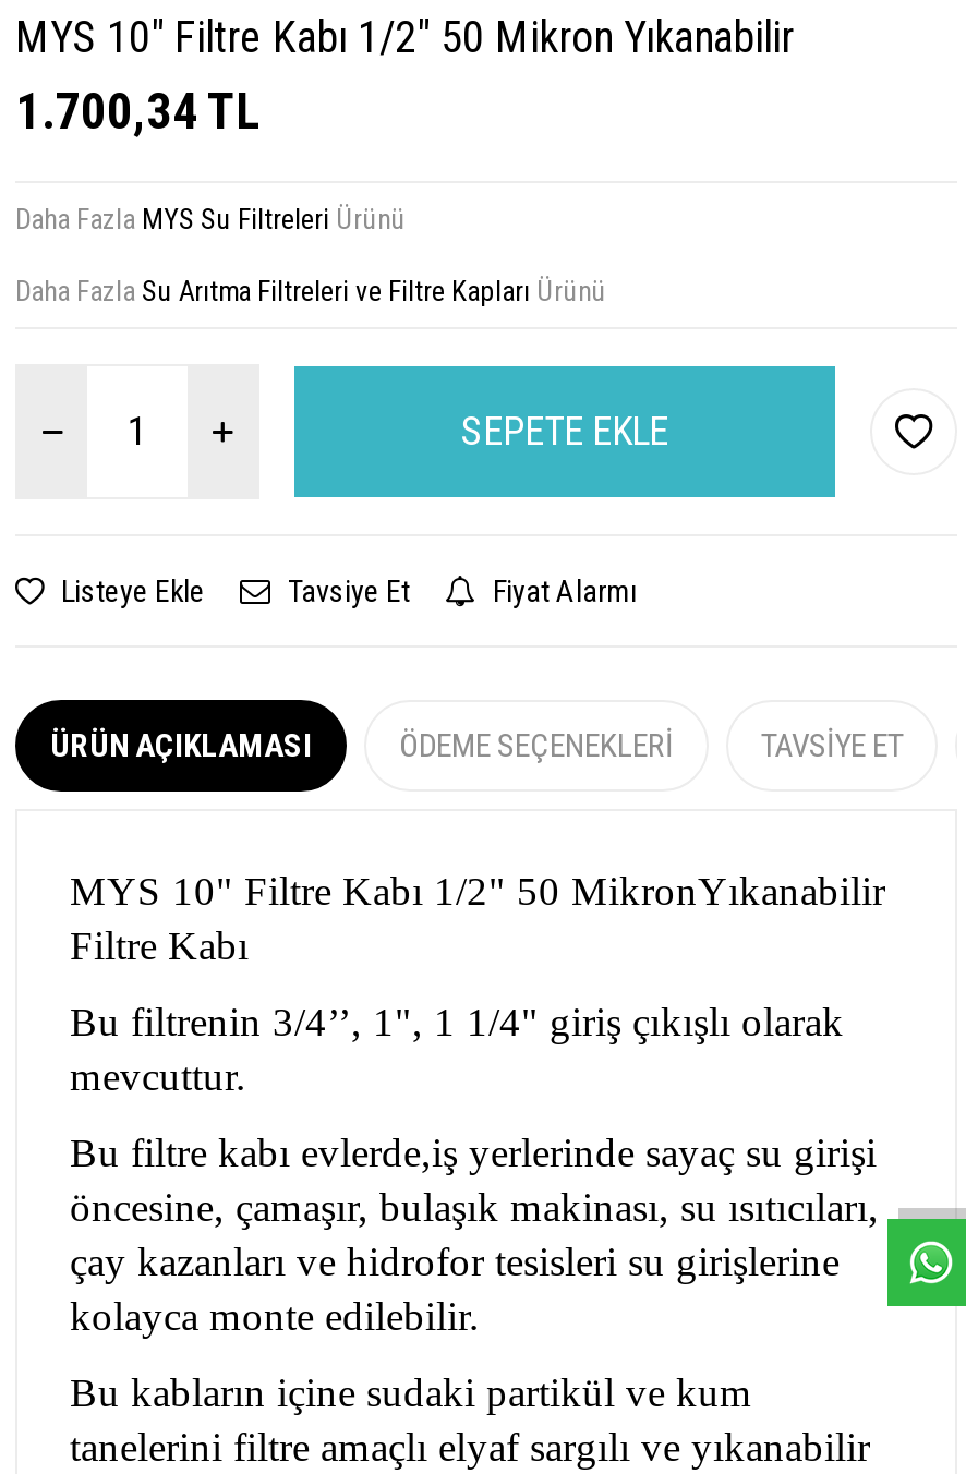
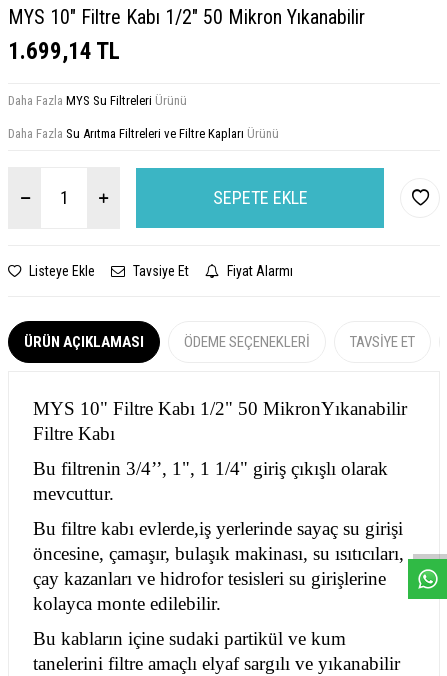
[15,82,259,141] 1.700,34 TL -> [8,38,120,65] 1.699,14 TL

